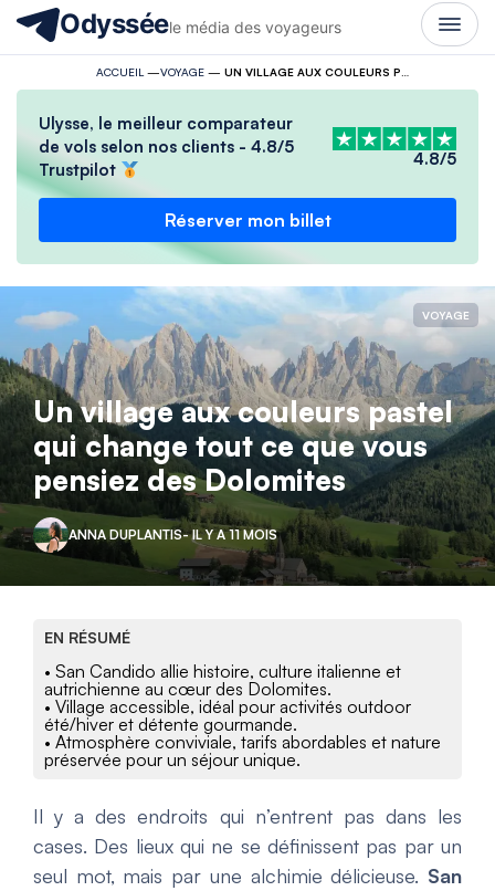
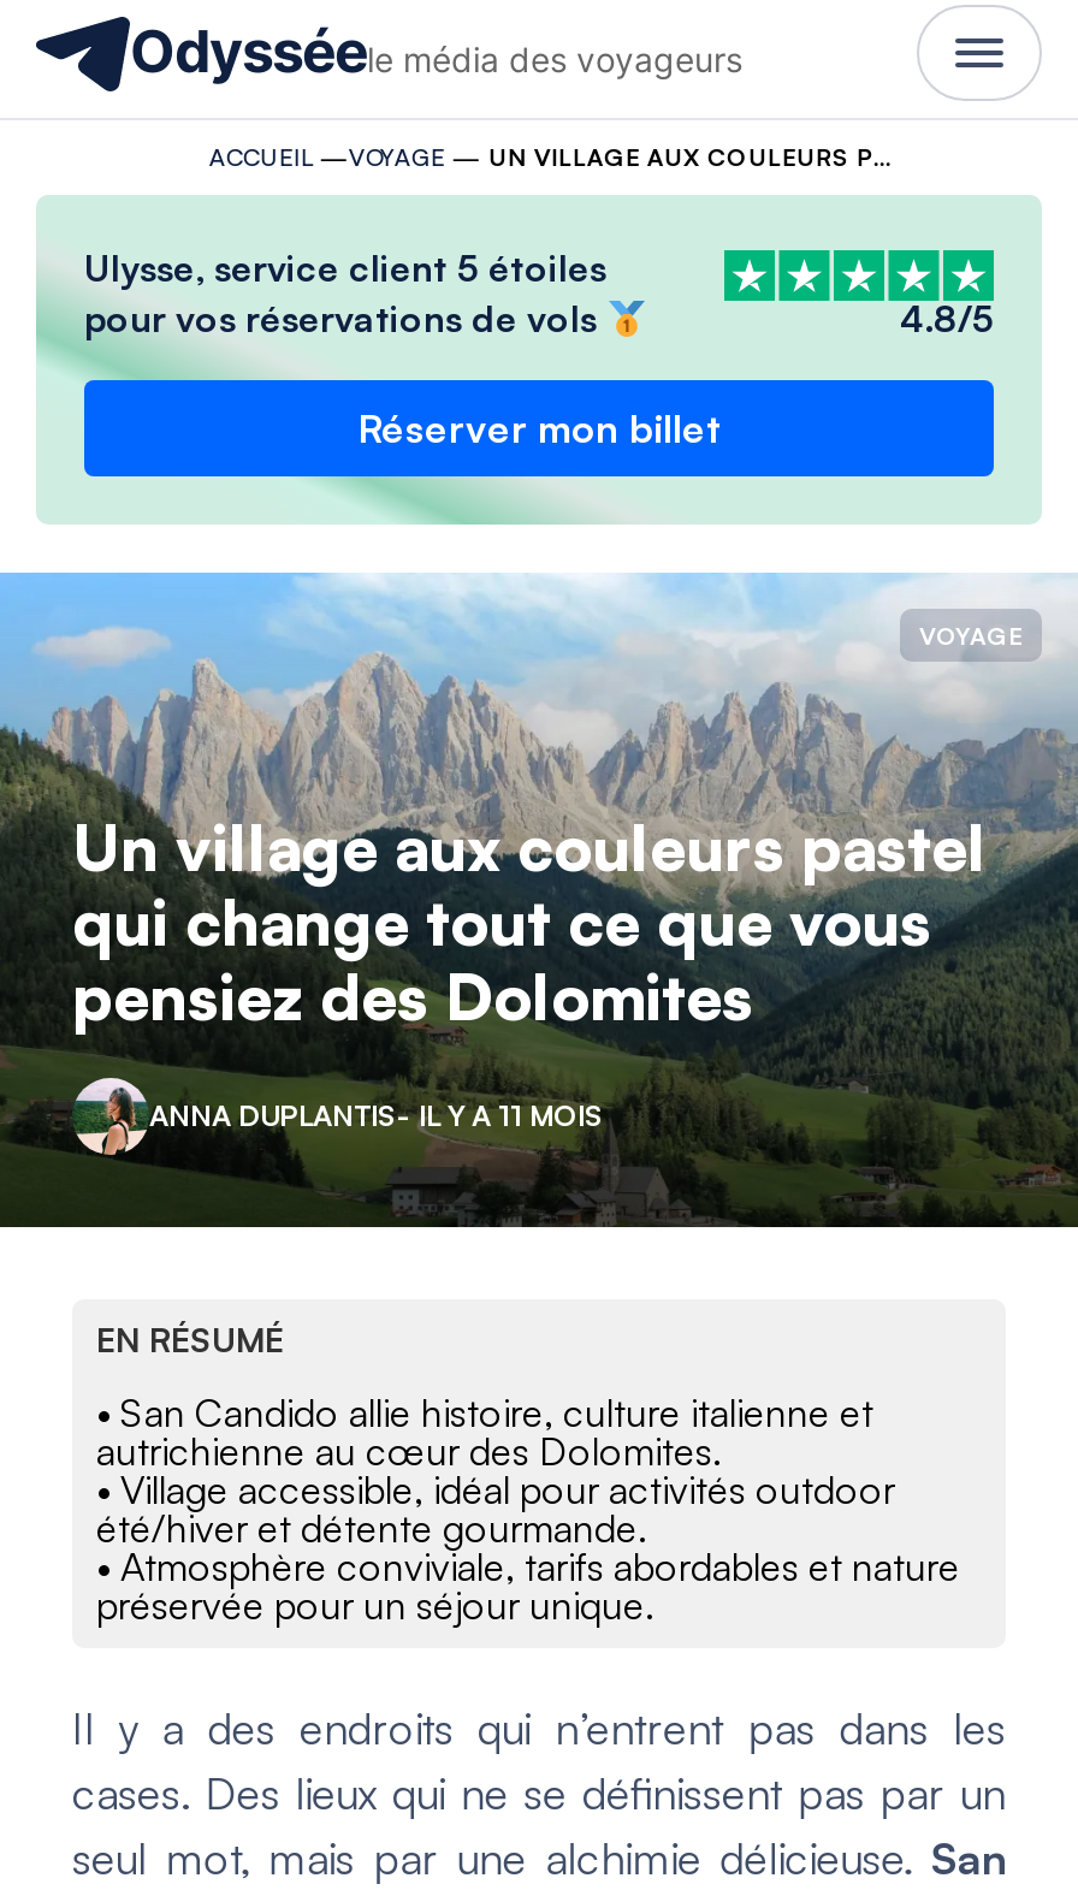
[39,113,294,180] Ulysse, le meilleur comparateur | de vols selon nos clients - 4.8/5 | Trustpilot -> [84,245,606,342] Ulysse, service client 5 étoiles | pour vos réservations de vols

